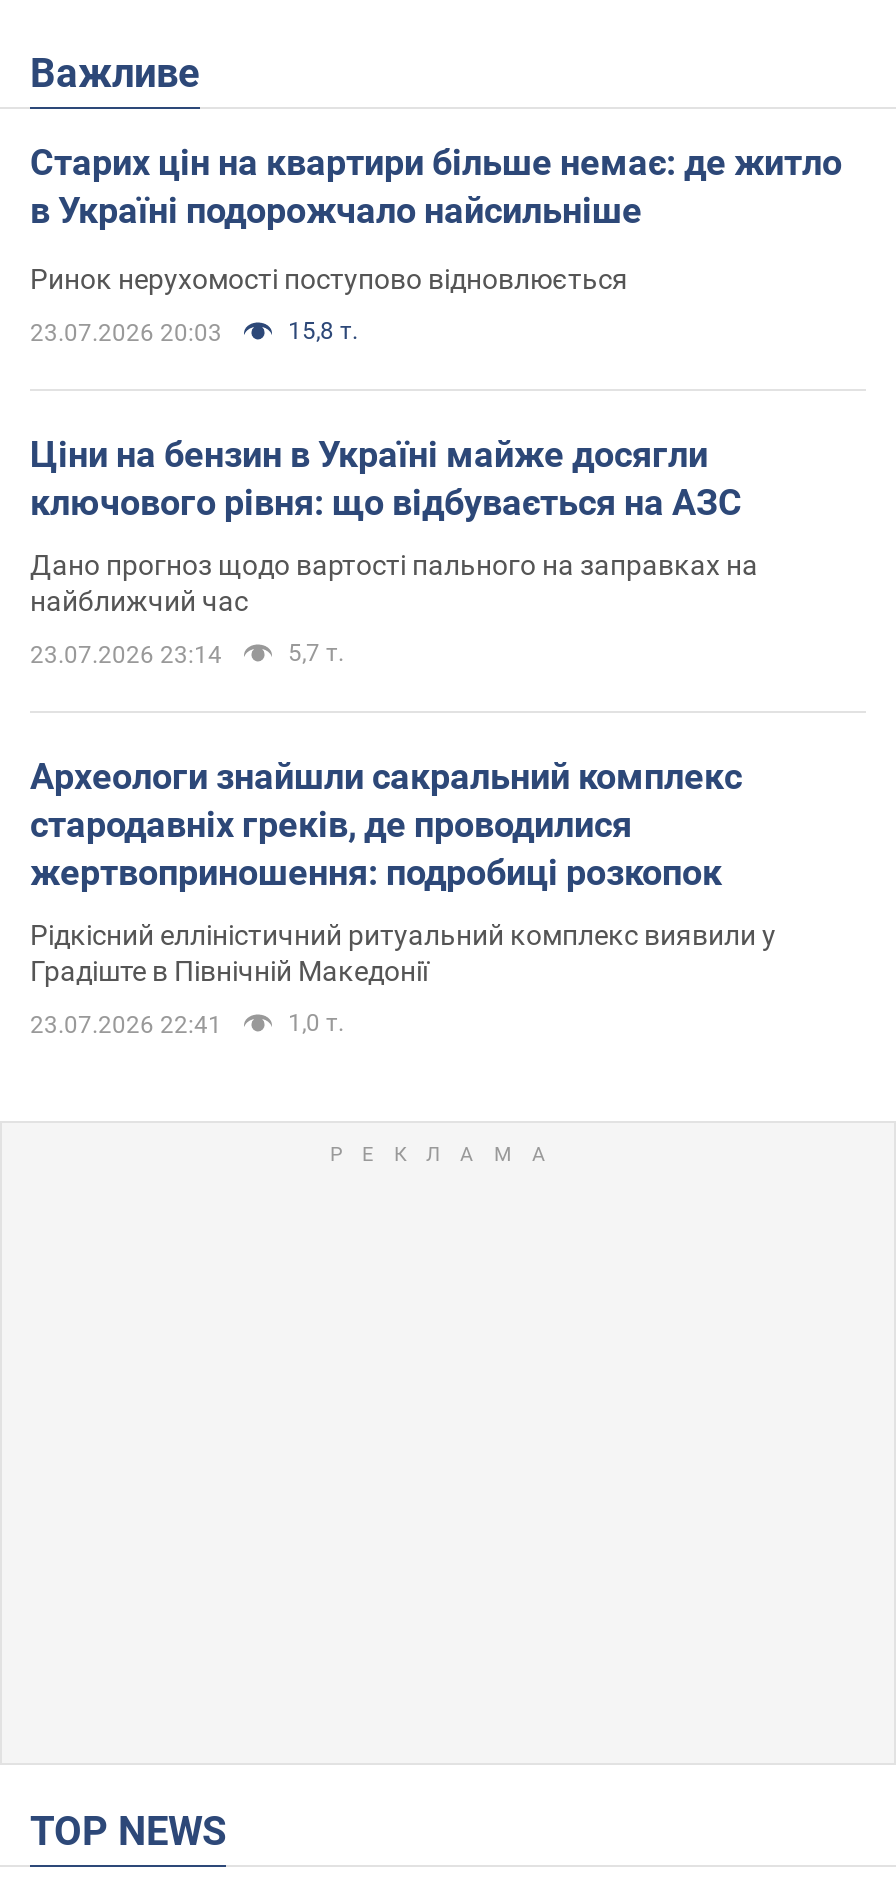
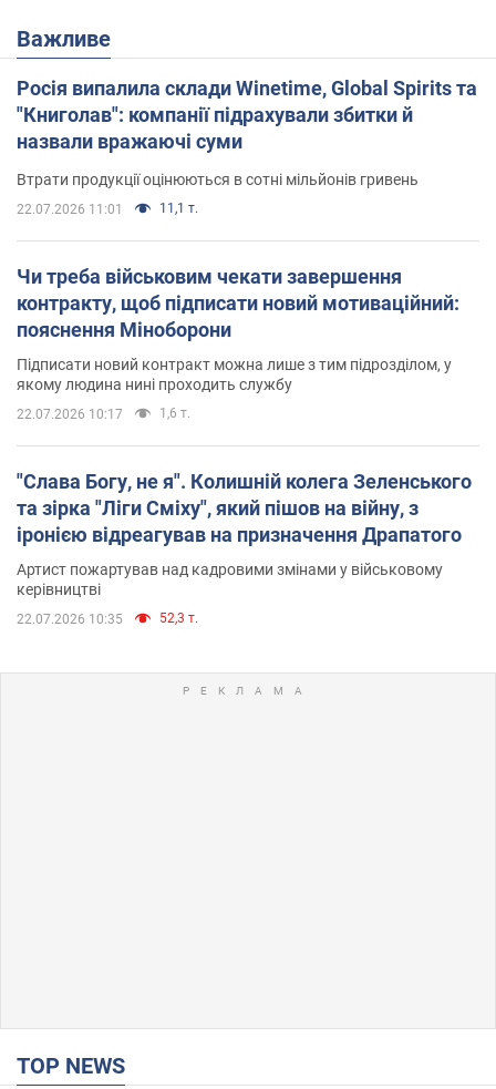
[30,142,842,232] Старих цін на квартири більше немає: де житло | в Україні подорожчало найсильніше -> [17,77,477,153] Росія випалила склади Winetime, Global Spirits та | "Книголав": компанії підрахували збитки й | назвали вражаючі суми
[30,264,628,296] Ринок нерухомості поступово відновлюється -> [17,171,418,189] Втрати продукції оцінюються в сотні мільйонів гривень
[30,318,358,348] 23.07.2026 20:03 | 15,8 т. -> [17,201,198,217] 22.07.2026 11:01 | 11,1 т.
[30,434,742,524] Ціни на бензин в Україні майже досягли | ключового рівня: що відбувається на АЗС -> [17,265,459,342] Чи треба військовим чекати завершення | контракту, щоб підписати новий мотиваційний: | пояснення Міноборони
[30,550,758,618] Дано прогноз щодо вартості пального на заправках на | найближчий час -> [17,356,452,394] Підписати новий контракт можна лише з тим підрозділом, у | якому людина нині проходить службу
[30,640,344,670] 23.07.2026 23:14 | 5,7 т. -> [17,406,190,422] 22.07.2026 10:17 | 1,6 т.
[30,756,742,894] Археологи знайшли сакральний комплекс | стародавніх греків, де проводилися | жертвоприношення: подробиці розкопок -> [17,470,472,546] "Слава Богу, не я". Колишній колега Зеленського | та зірка "Ліги Сміху", який пішов на війну, з | іронією відреагував на призначення Драпатого
[30,920,776,988] Рідкісний елліністичний ритуальний комплекс виявили у | Градіште в Північній Македонії -> [17,561,443,599] Артист пожартував над кадровими змінами у військовому | керівництві
[30,1010,344,1040] 23.07.2026 22:41 | 1,0 т. -> [17,611,198,627] 22.07.2026 10:35 | 52,3 т.

